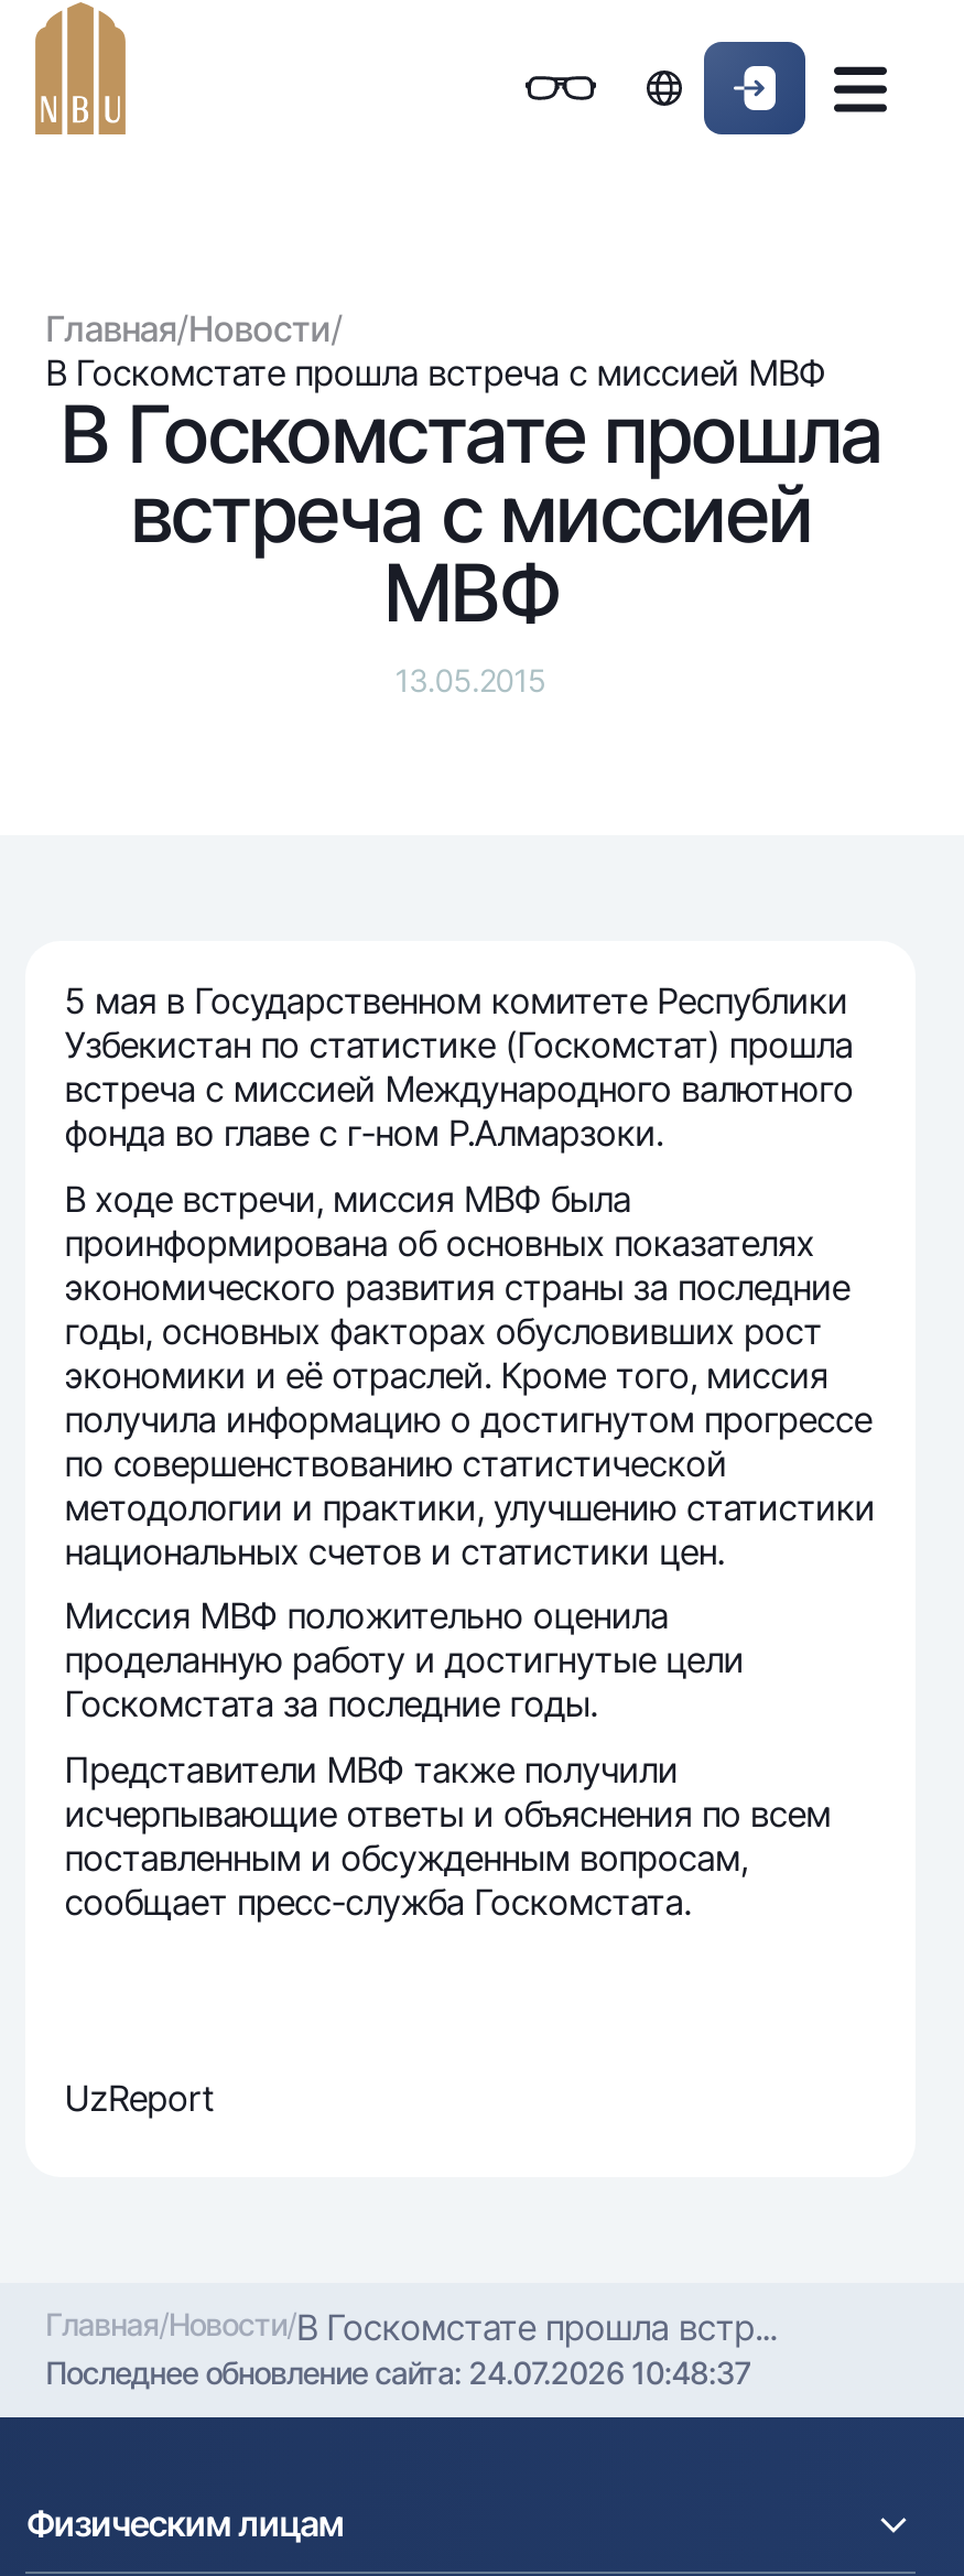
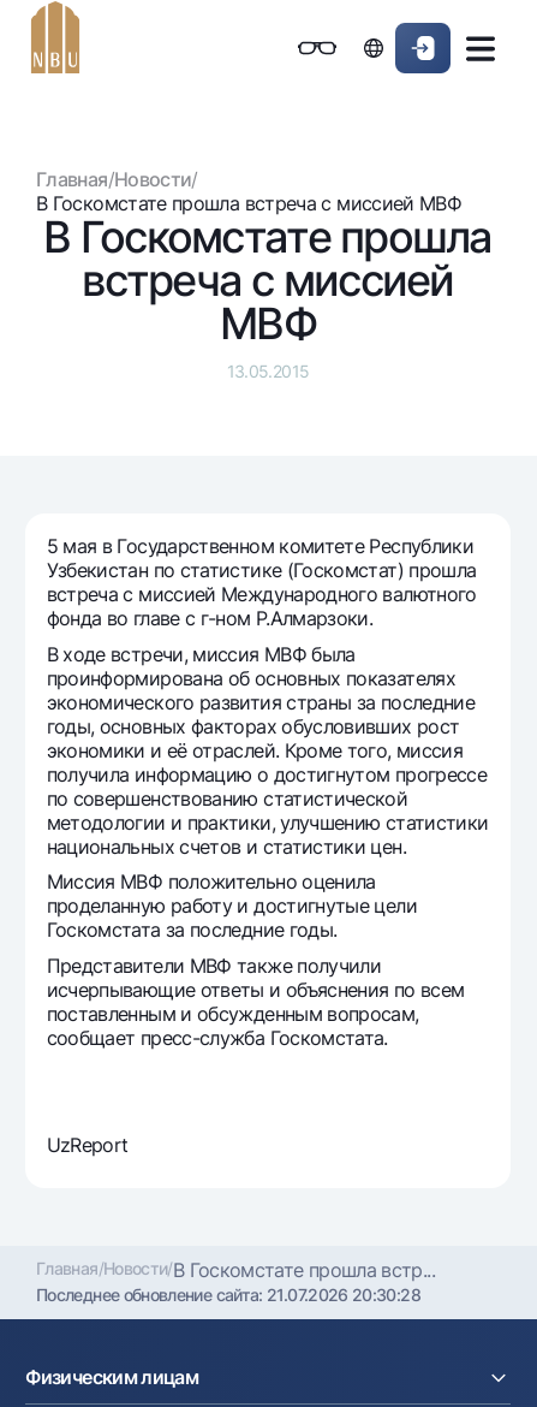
[45,2355,750,2392] Последнее обновление сайта: 24.07.2026 10:48:37 -> [36,1285,420,1305] Последнее обновление сайта: 21.07.2026 20:30:28

